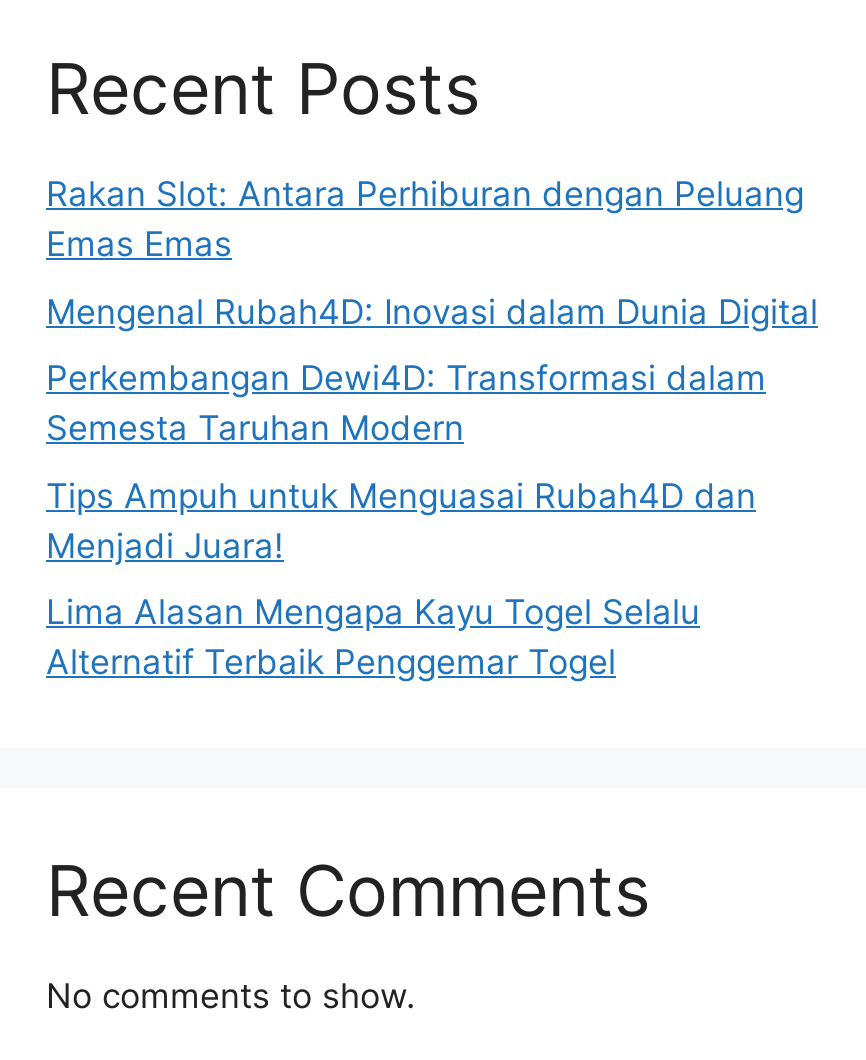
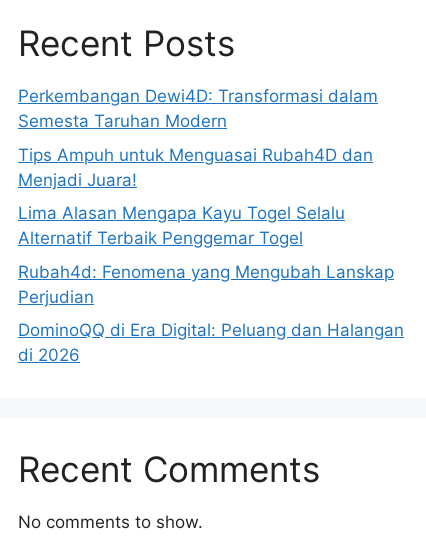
[46,174,818,331] Rakan Slot: Antara Perhiburan dengan Peluang | Emas Emas | Mengenal Rubah4D: Inovasi dalam Dunia Digital -> none
moved [46,358,766,682] -> [18,86,378,248]: Perkembangan Dewi4D: Transformasi dalam | Semesta Taruhan Modern | Tips Ampuh untuk Menguasai Rubah4D dan | Menjadi Juara! | Lima Alasan Mengapa Kayu Togel Selalu | Alternatif Terbaik Penggemar Togel
none -> [18,261,404,365] Rubah4d: Fenomena yang Mengubah Lanskap | Perjudian | DominoQQ di Era Digital: Peluang dan Halangan | di 2026

